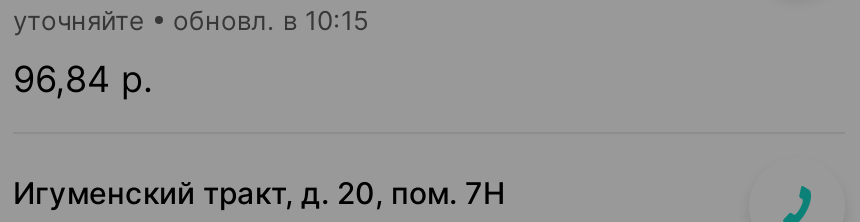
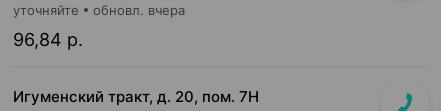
[173,4,369,36] обновл. в 10:15 -> [93,2,185,18] обновл. вчера

